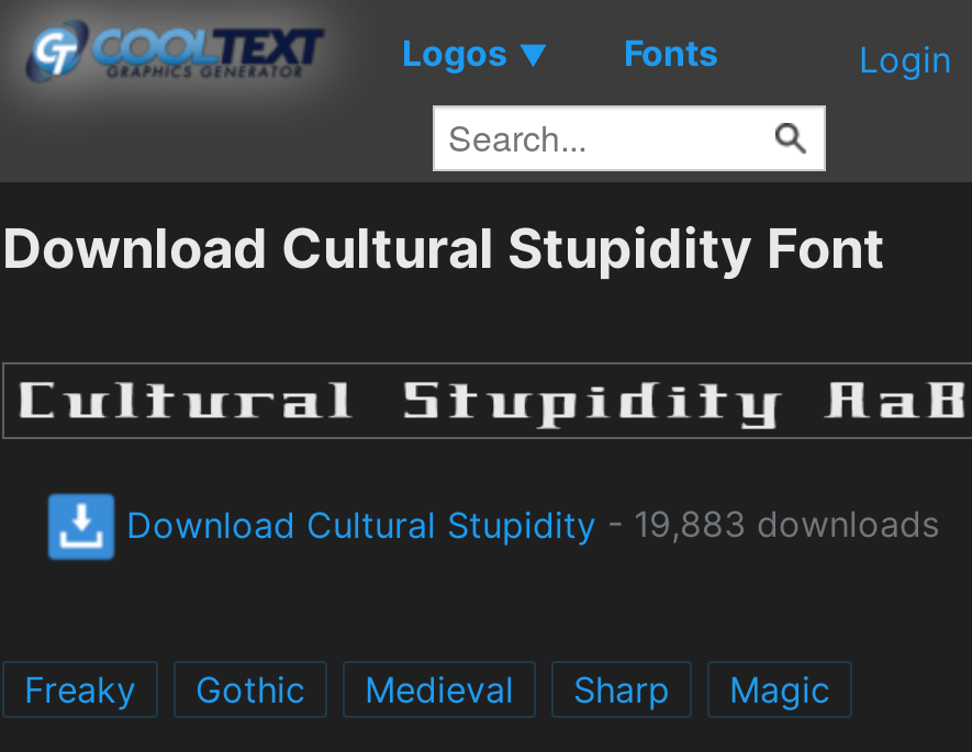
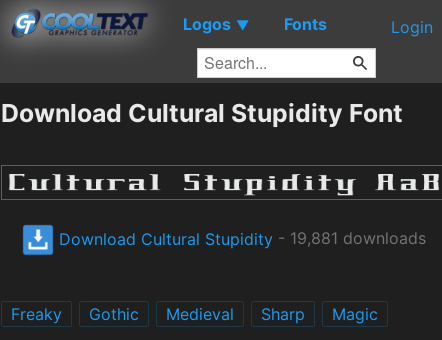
[115,502,939,546] Download Cultural Stupidity - 19,883 downloads -> [54,229,426,249] Download Cultural Stupidity - 19,881 downloads

